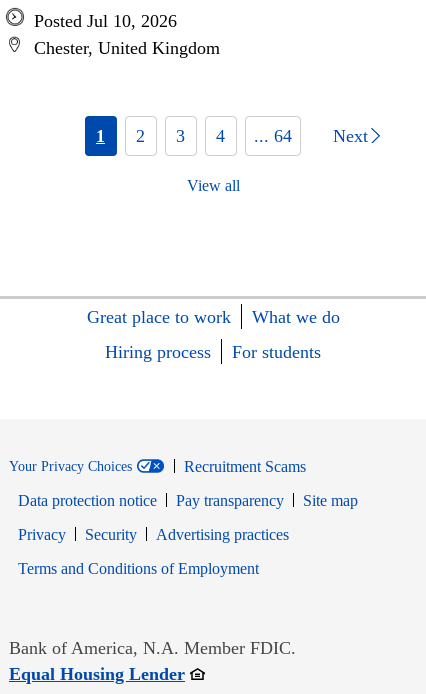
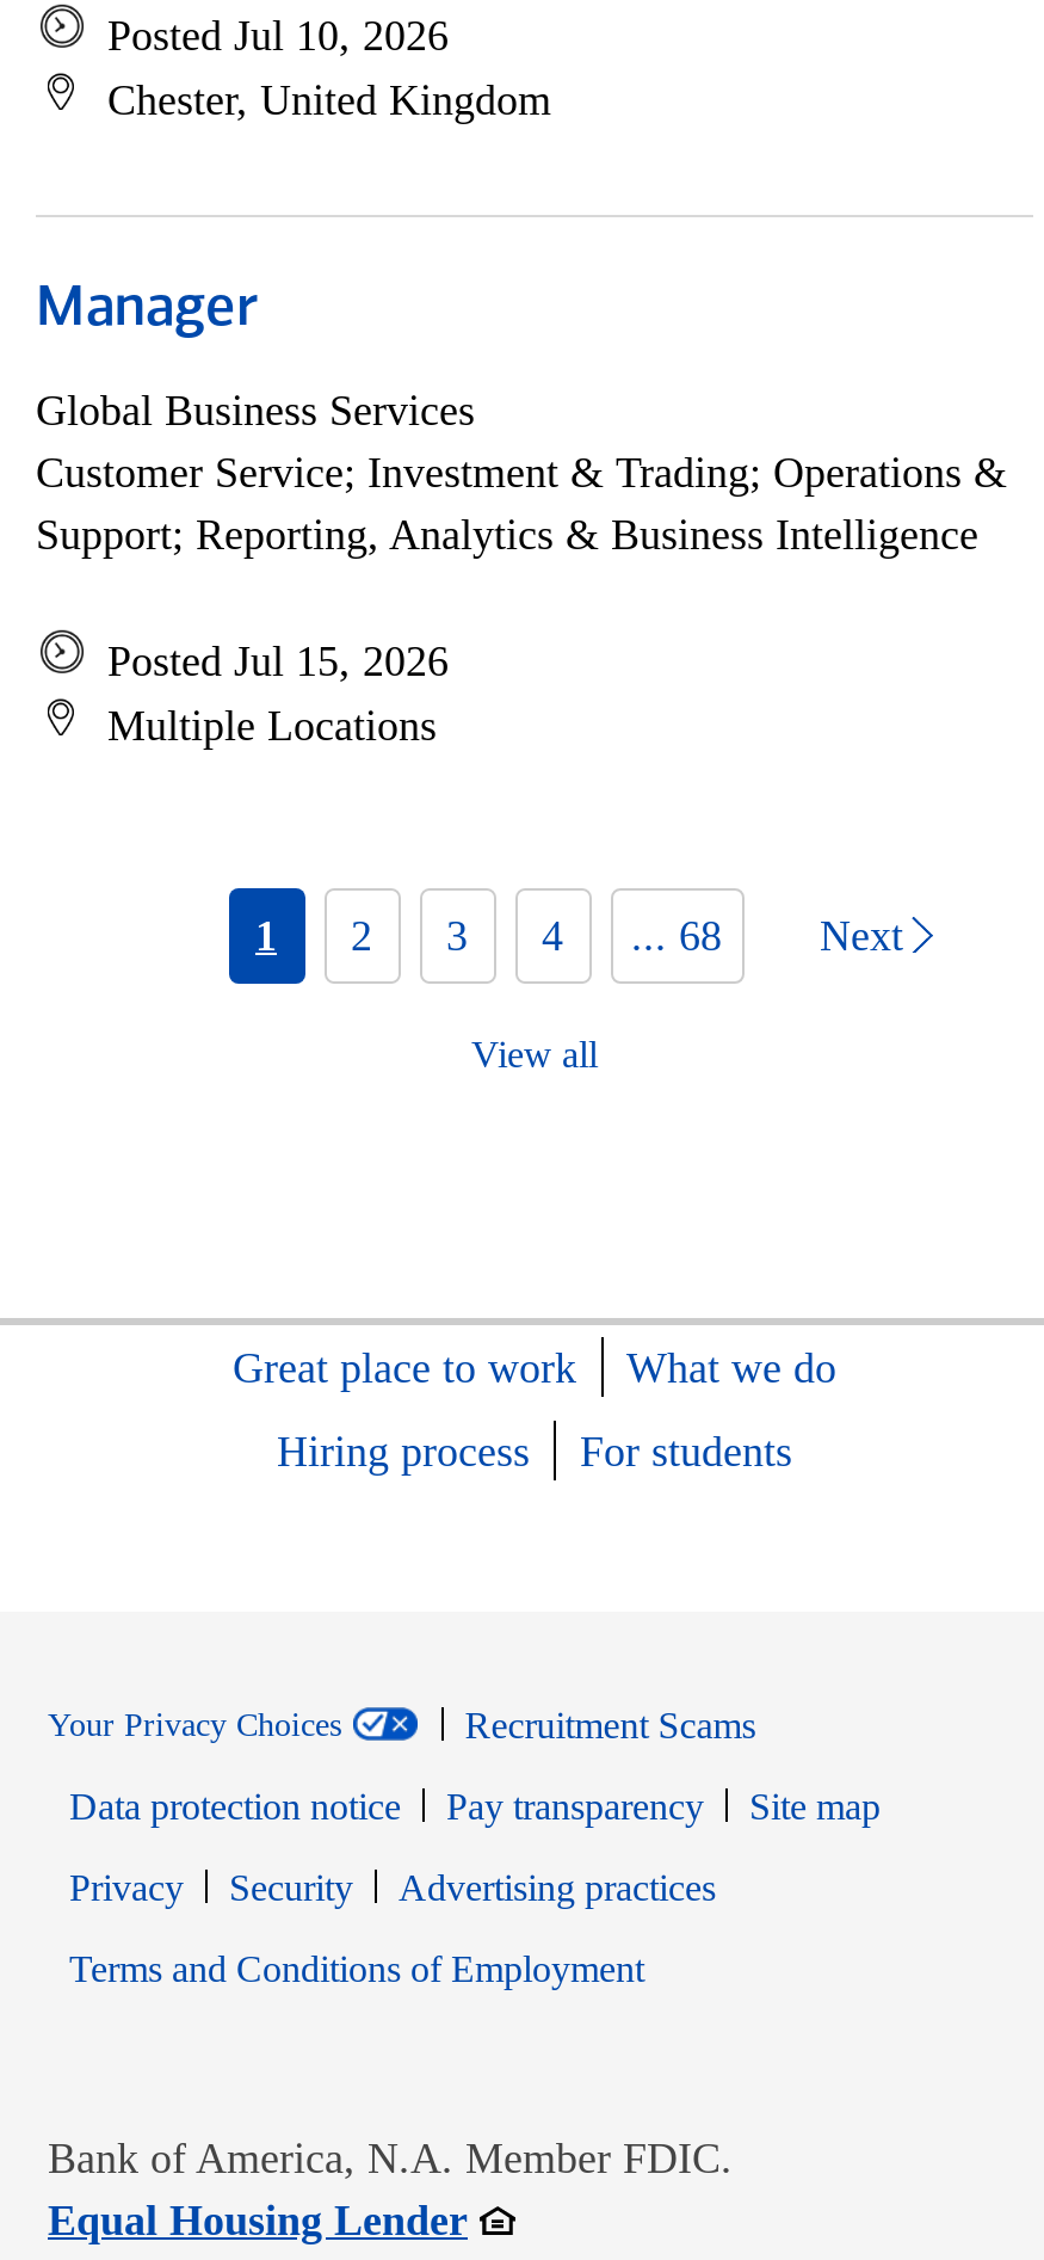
none -> [36,282,1007,750] Manager | Global Business Services | Customer Service; Investment & Trading; Operations & | Support; Reporting, Analytics & Business Intelligence | Posted Jul 15, 2026 | Multiple Locations
[96,125,291,145] 1 2 3 4 ... 64 -> [255,911,722,959] 1 2 3 4 ... 68

